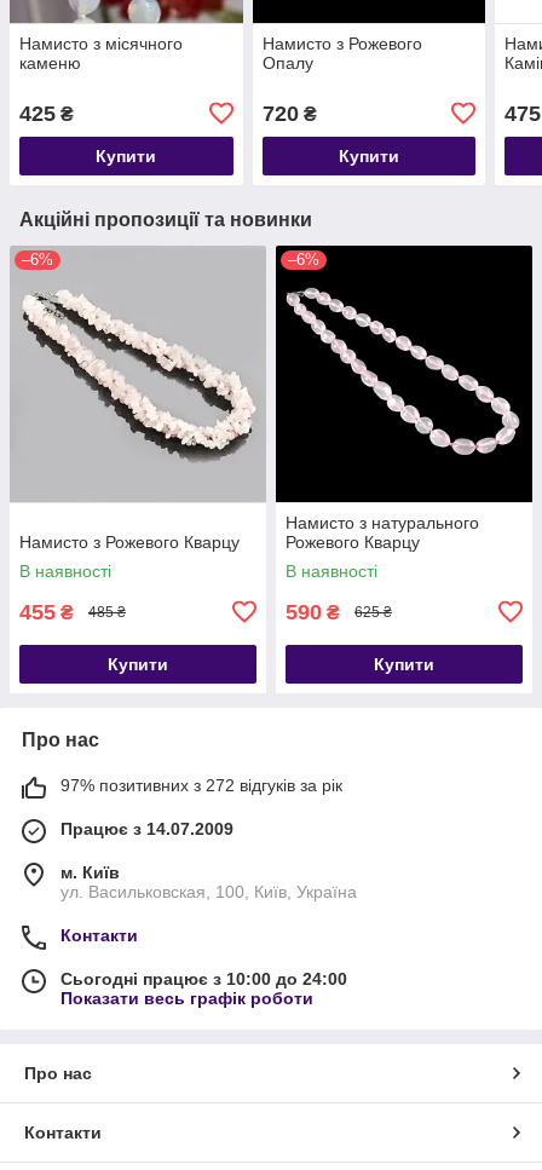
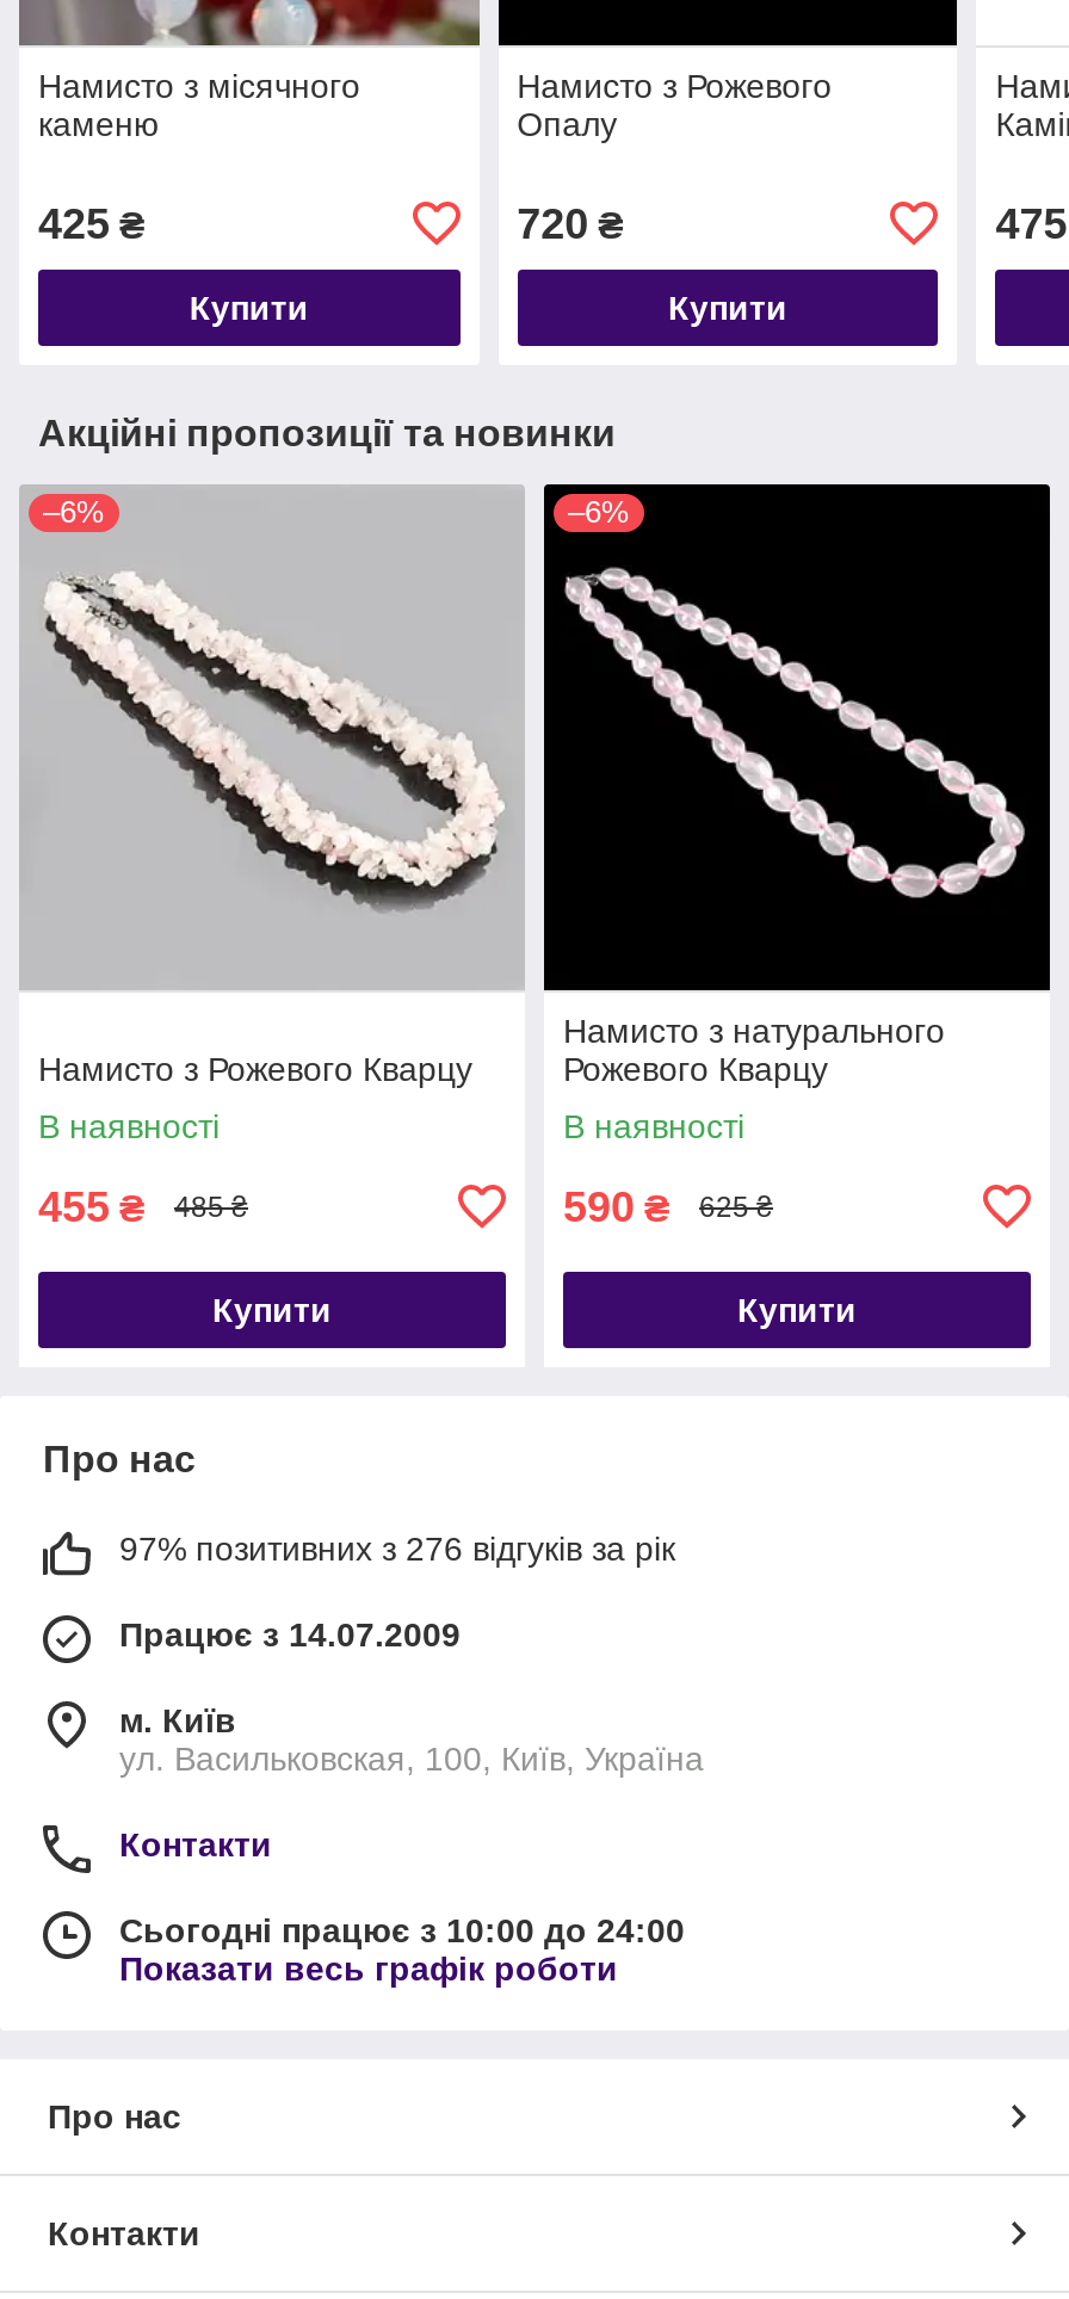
[60,775,342,795] 97% позитивних з 272 відгуків за рік -> [119,1529,675,1567] 97% позитивних з 276 відгуків за рік

